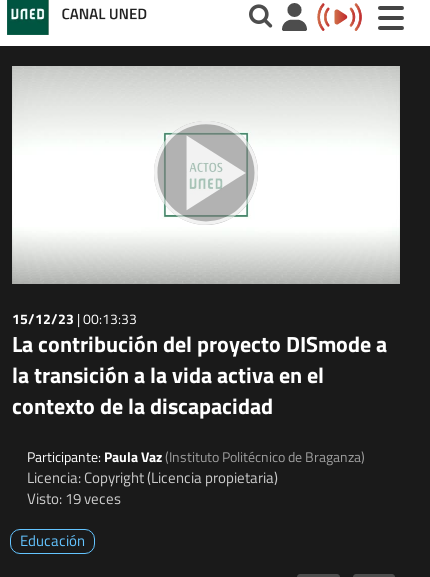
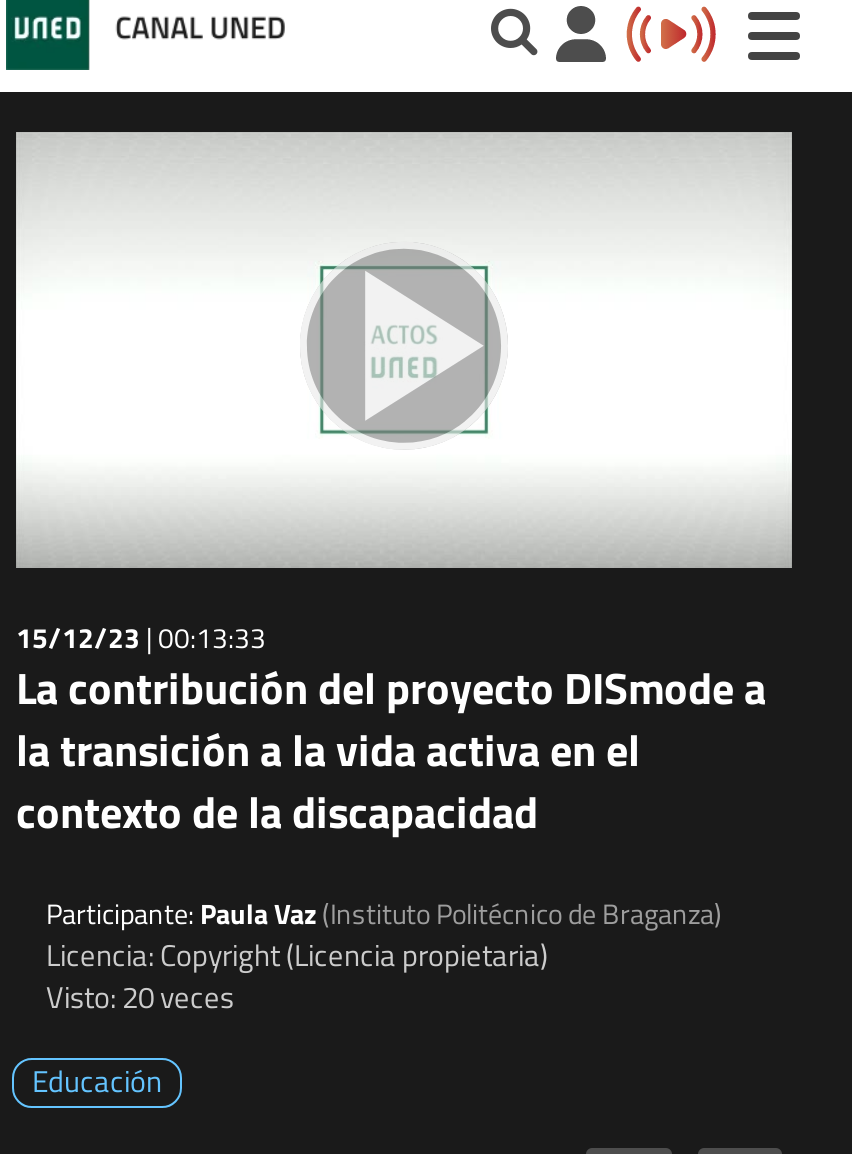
[27,487,121,510] Visto: 19 veces -> [46,974,234,1020] Visto: 20 veces

